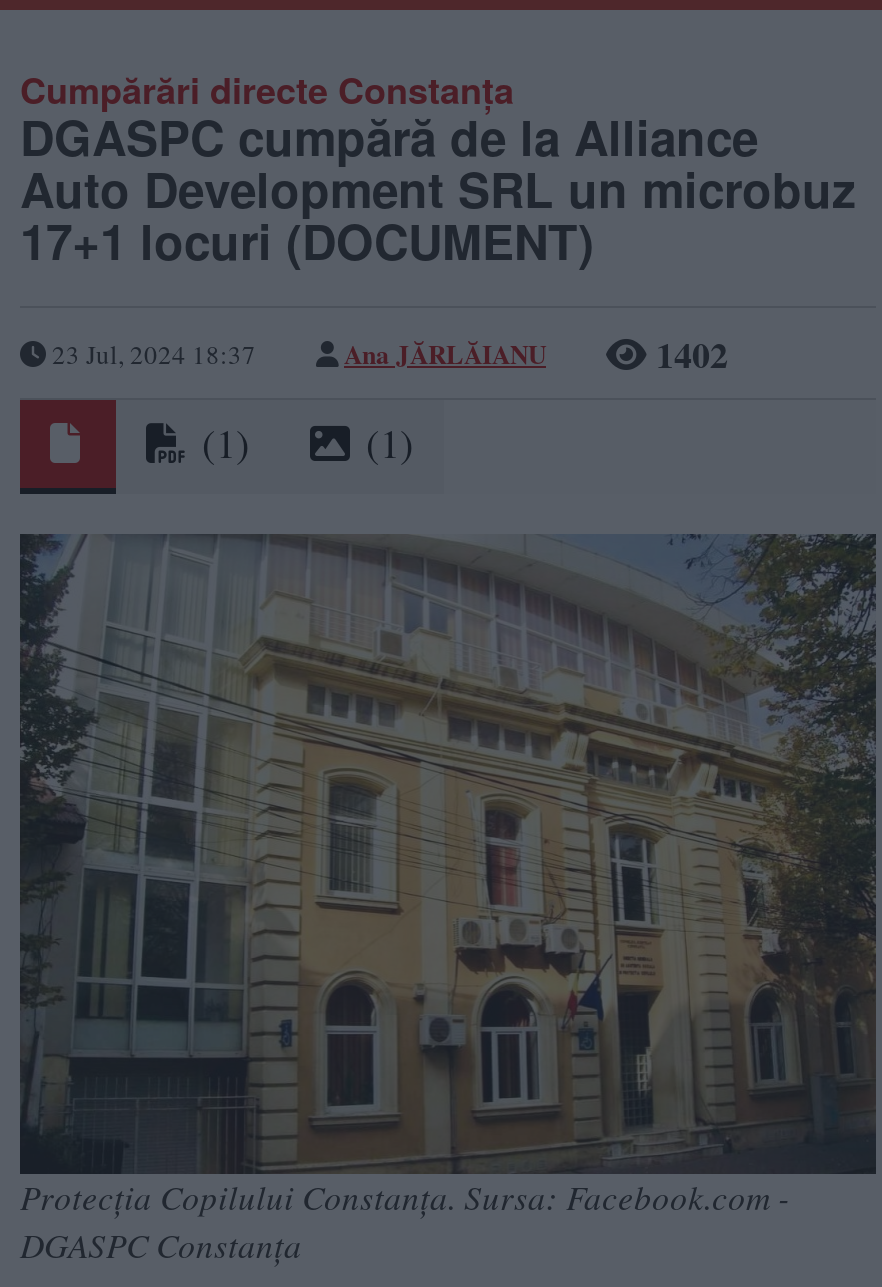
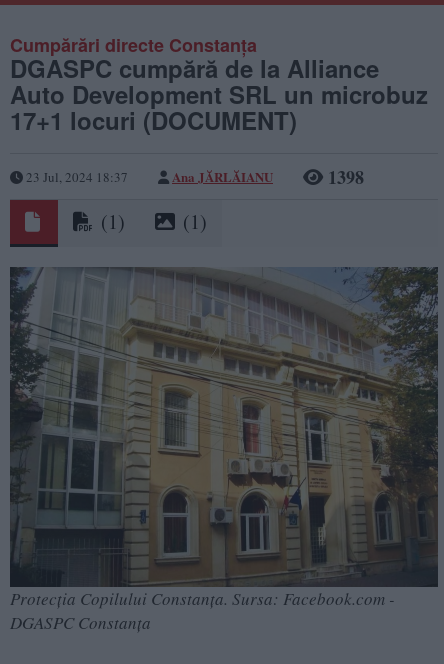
[646,327,728,379] 1402 -> [323,163,364,189] 1398

